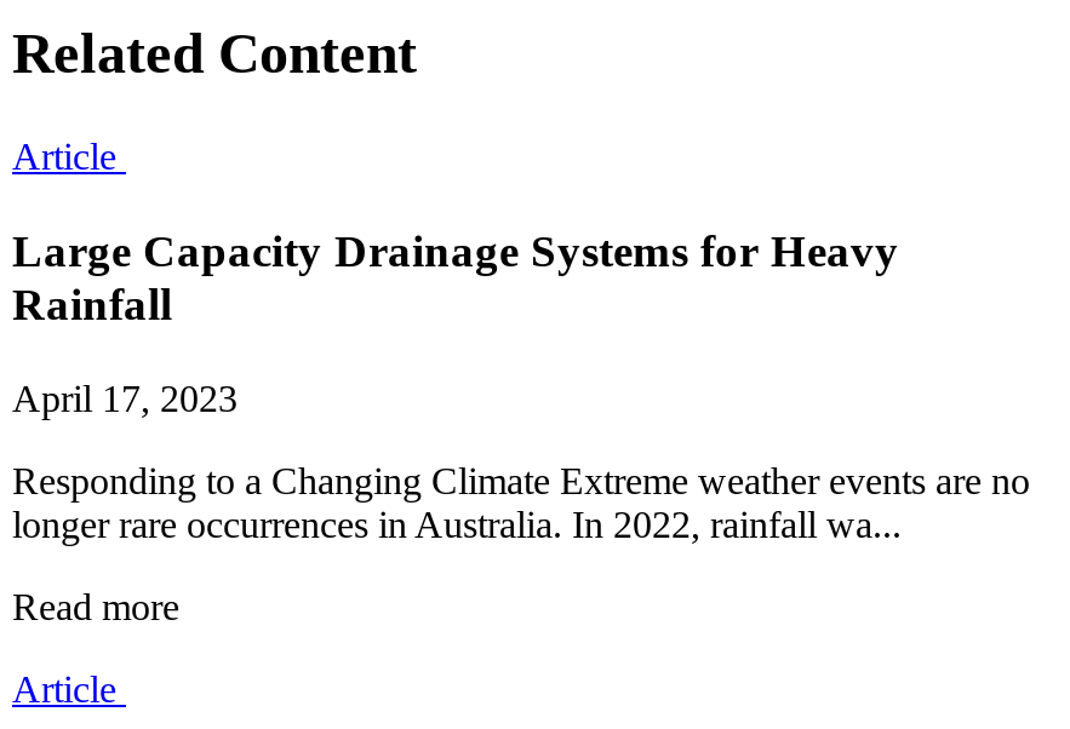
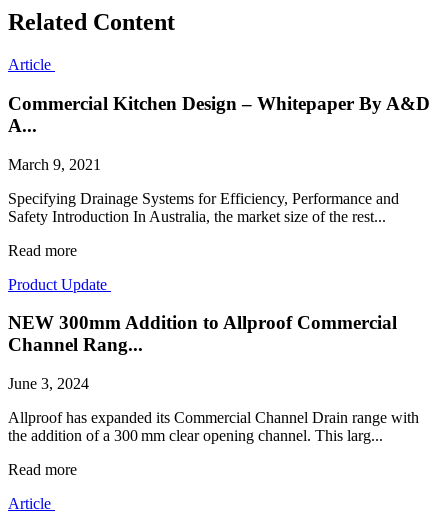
[12,225,1030,544] Large Capacity Drainage Systems for Heavy | Rainfall | April 17, 2023 | Responding to a Changing Climate Extreme weather events are no | longer rare occurrences in Australia. In 2022, rainfall wa... -> [8,93,430,444] Commercial Kitchen Design – Whitepaper By A&D | A... | March 9, 2021 | Specifying Drainage Systems for Efficiency, Performance and | Safety Introduction In Australia, the market size of the rest... | Read more | Product Update | NEW 300mm Addition to Allproof Commercial | Channel Rang... | June 3, 2024 | Allproof has expanded its Commercial Channel Drain range with | the addition of a 300 mm clear opening channel. This larg...

